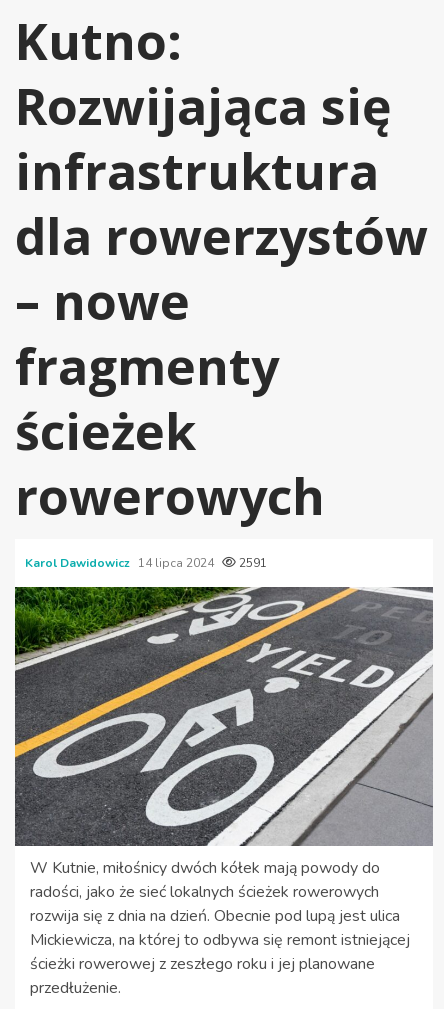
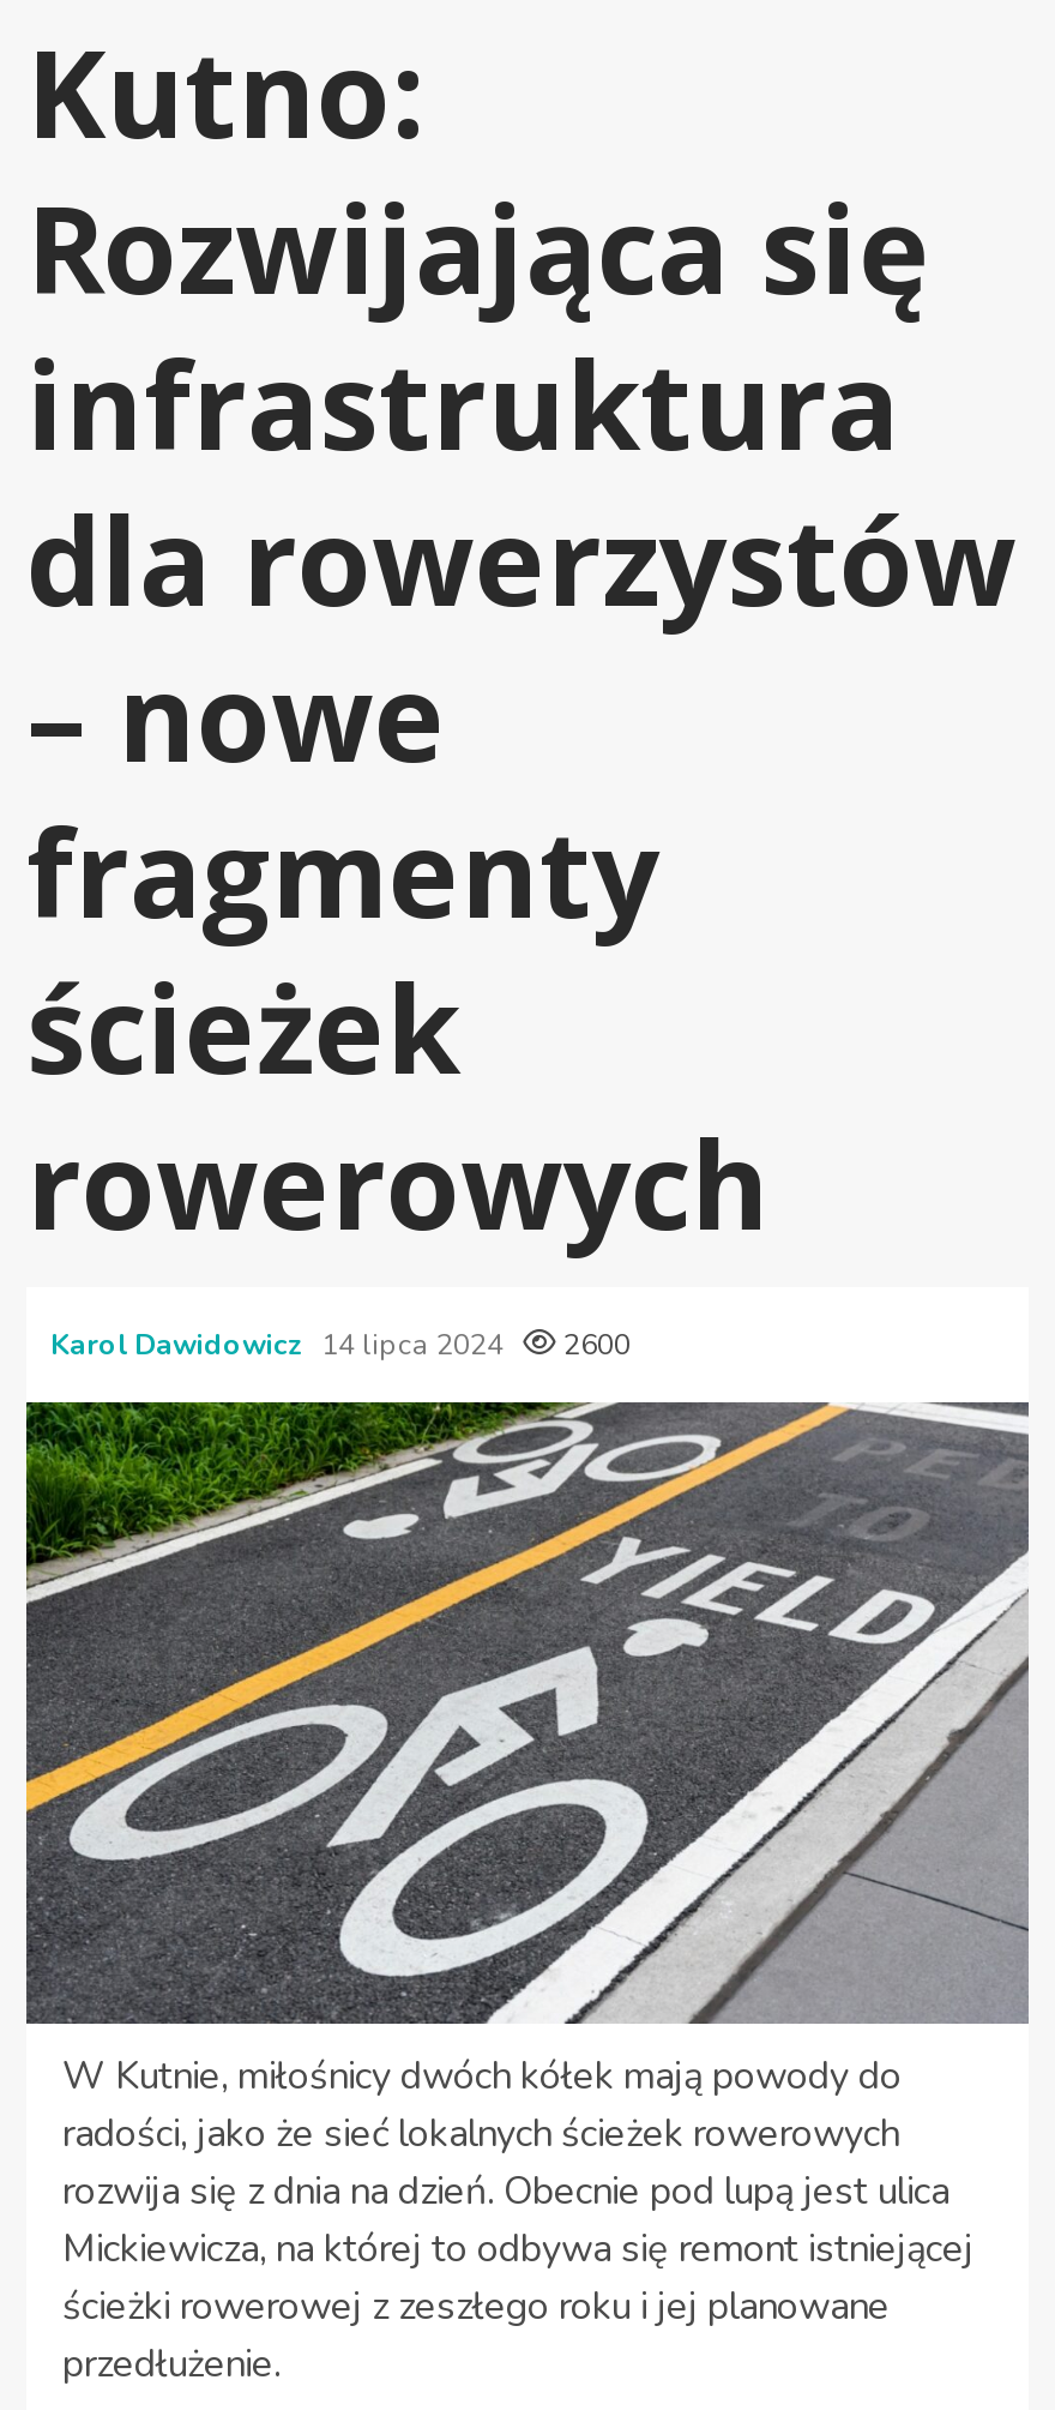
[25,555,267,571] Karol Dawidowicz 14 lipca 2024 2591 -> [50,1326,631,1364] Karol Dawidowicz 14 lipca 2024 2600

